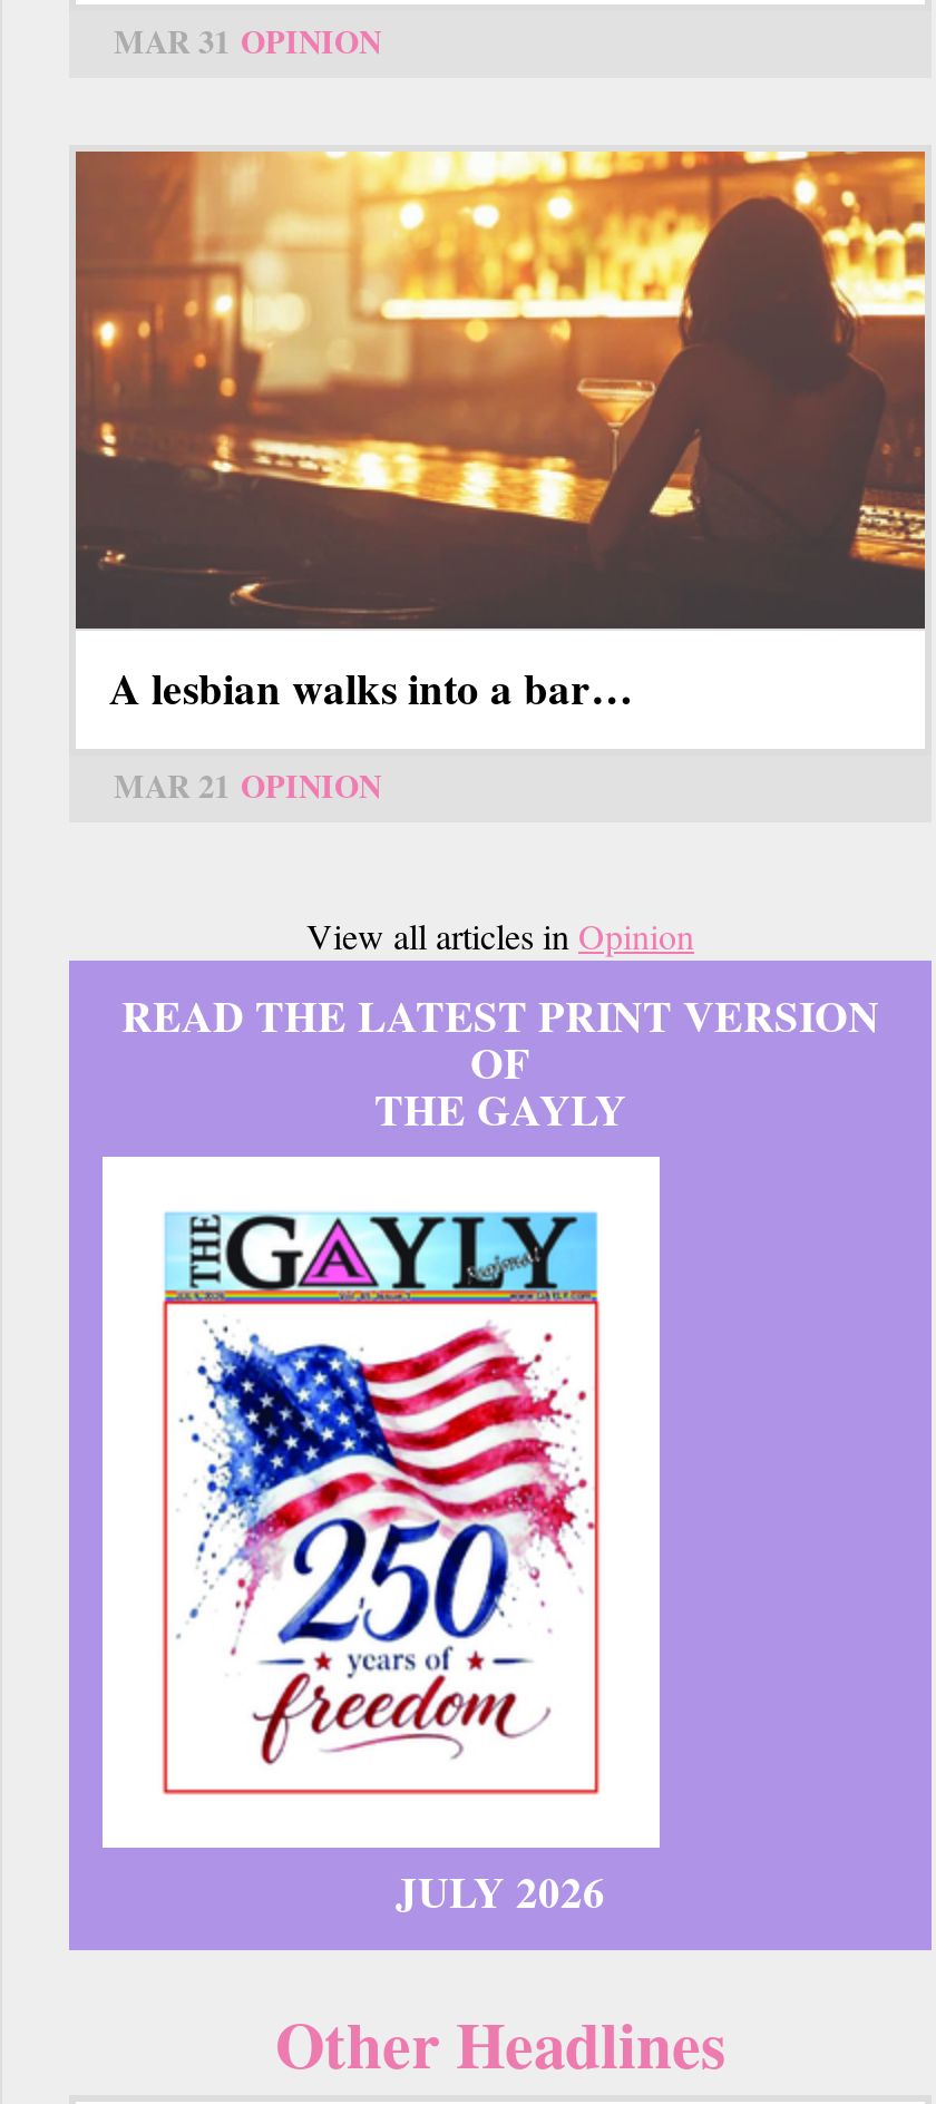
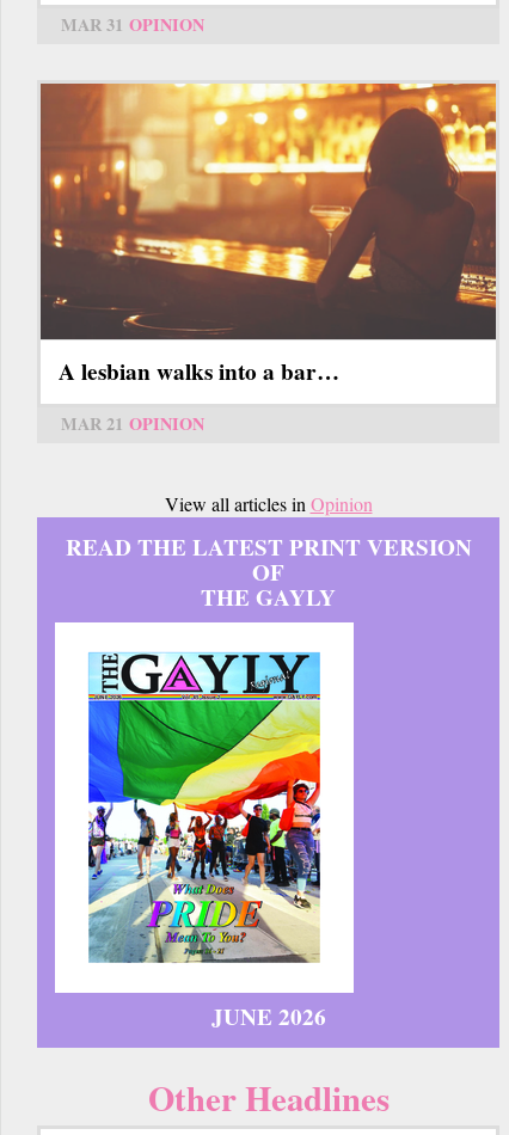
[160,1299,605,1923] [image] | JULY 2026 -> [87,698,326,1033] [image] | JUNE 2026

